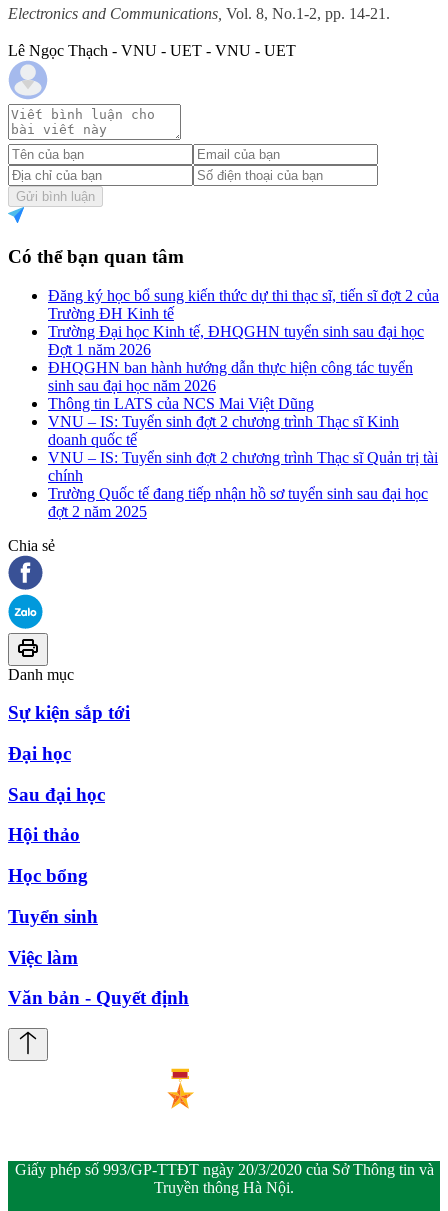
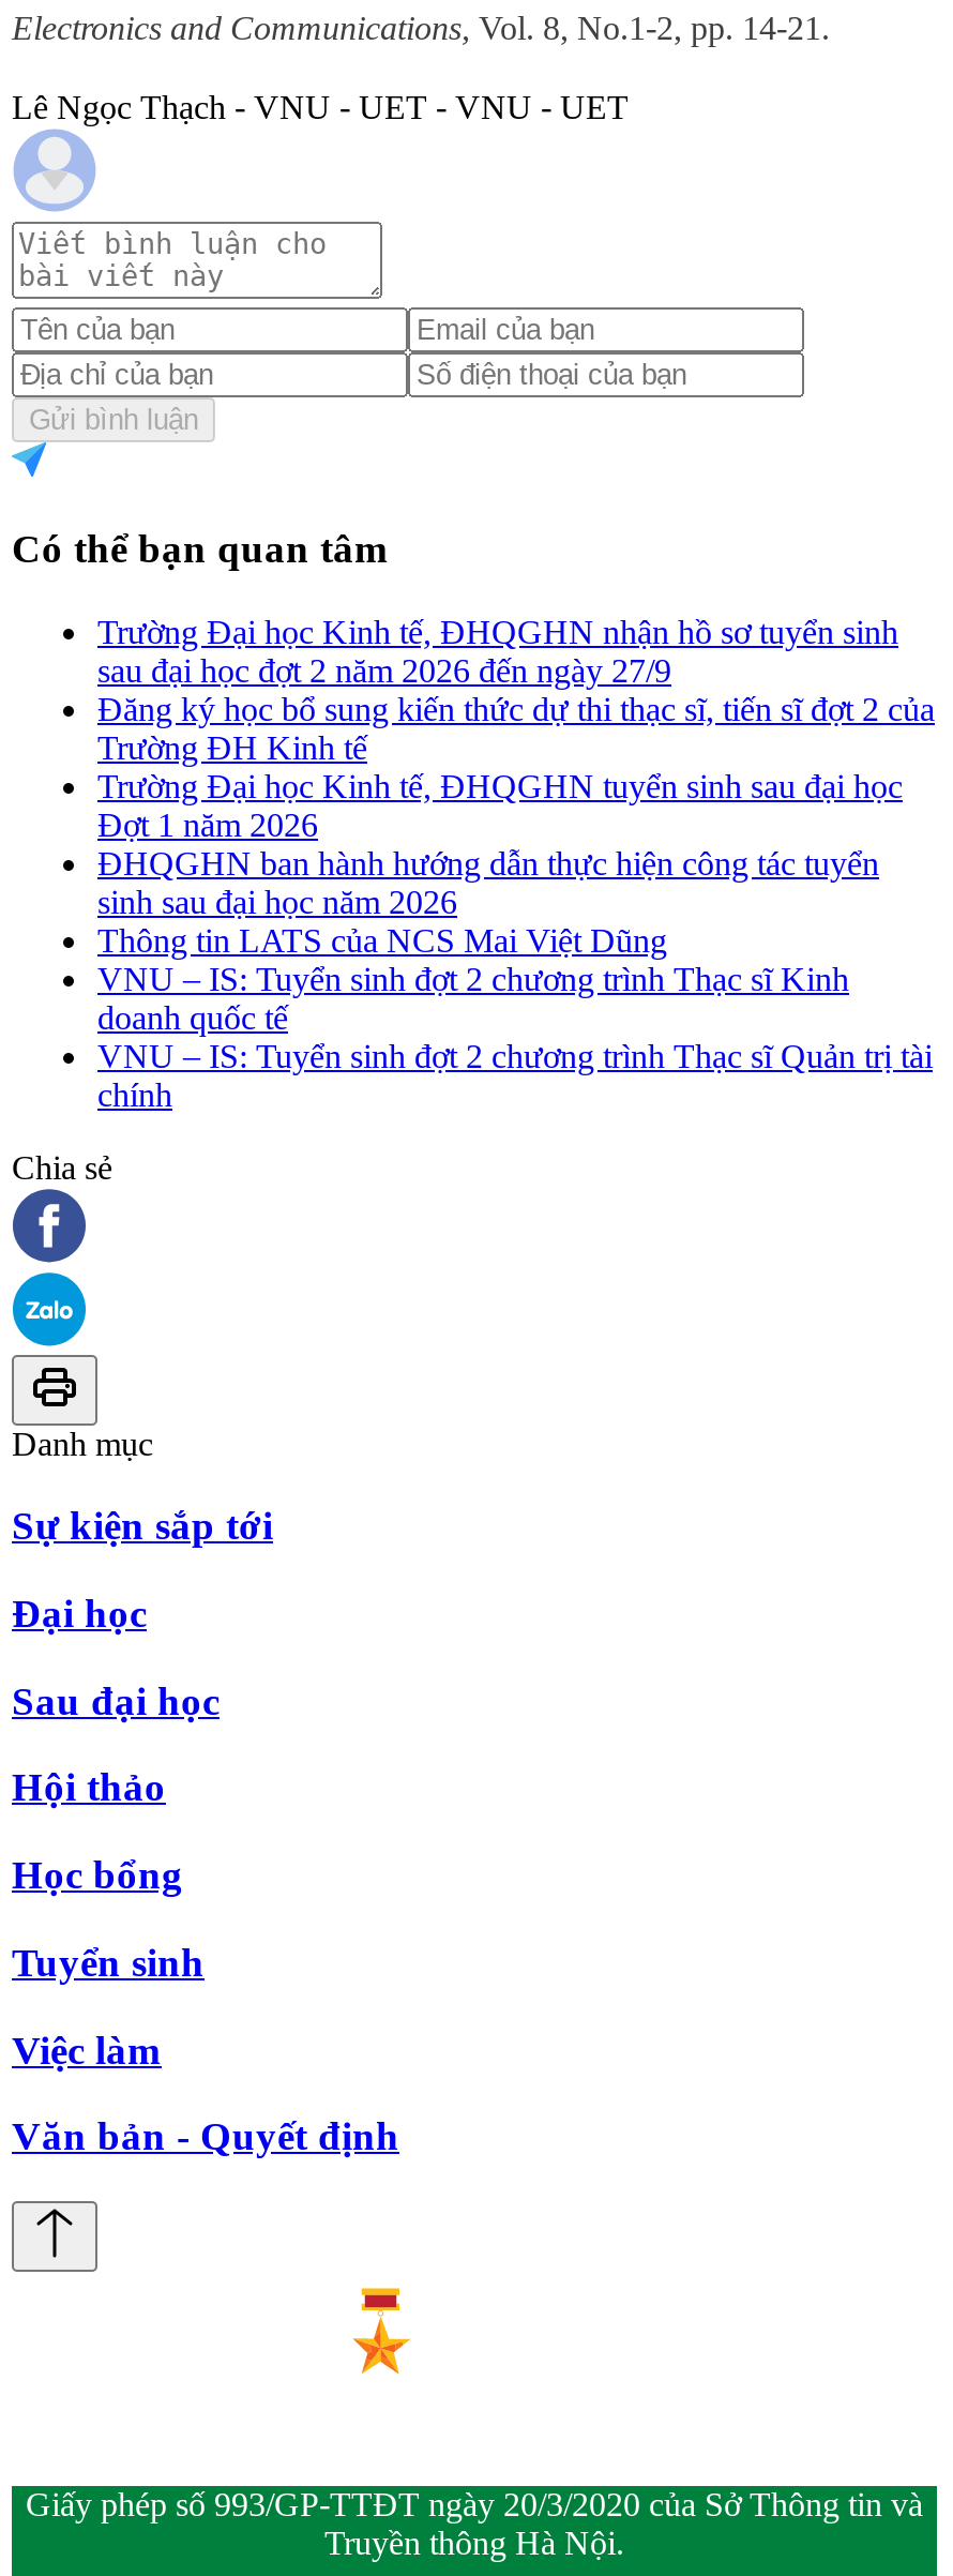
none -> [97,613,898,688] Trường Đại học Kinh tế, ĐHQGHN nhận hồ sơ tuyển sinh | sau đại học đợt 2 năm 2026 đến ngày 27/9
moved [48,286,439,483] -> [97,690,935,1112]: Đăng ký học bổ sung kiến thức dự thi thạc sĩ, tiến sĩ đợt 2 của | Trường ĐH Kinh tế | Trường Đại học Kinh tế, ĐHQGHN tuyển sinh sau đại học | ... | VNU – IS: Tuyển sinh đợt 2 chương trình Thạc sĩ Quản trị tài | chính
[48,484,428,519] Trường Quốc tế đang tiếp nhận hồ sơ tuyển sinh sau đại học | đợt 2 năm 2025 -> none

